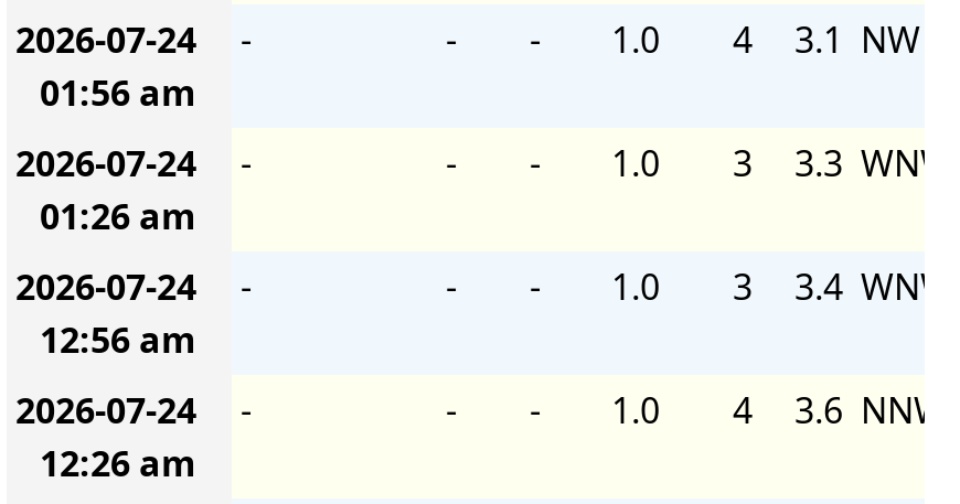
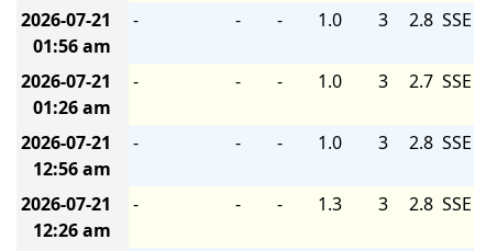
[15,16,196,64] 2026-07-24 -> [21,8,111,32] 2026-07-21
[733,16,920,64] 4 | 3.1 NW -> [378,8,472,32] 3 | 2.8 SSE
[15,139,196,188] 2026-07-24 -> [21,69,111,93] 2026-07-21
[794,139,953,188] 3.3 WNW -> [409,69,472,93] 2.7 SSE
[15,263,196,311] 2026-07-24 -> [21,131,111,155] 2026-07-21
[794,263,953,311] 3.4 WNW -> [409,131,472,155] 2.8 SSE
[15,386,196,435] 2026-07-24 -> [21,192,111,216] 2026-07-21
[611,386,947,435] 1.0 | 4 | 3.6 NNW -> [318,192,472,216] 1.3 | 3 | 2.8 SSE

